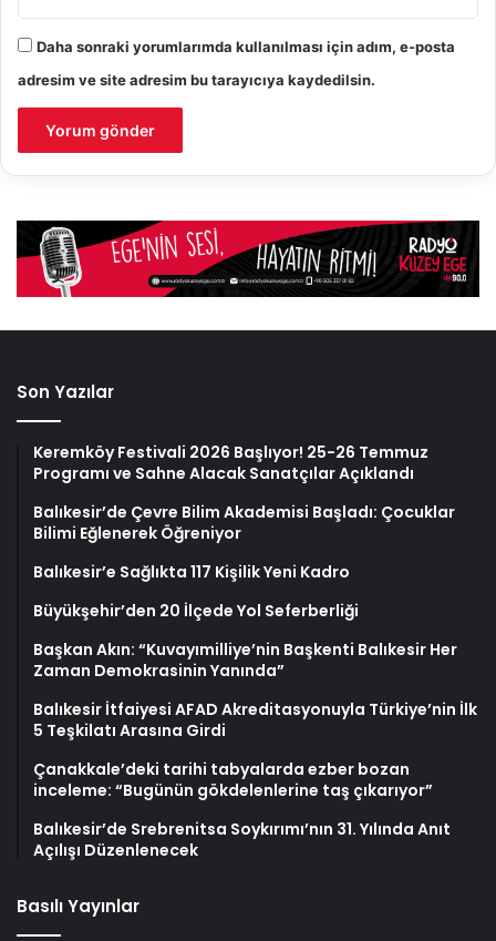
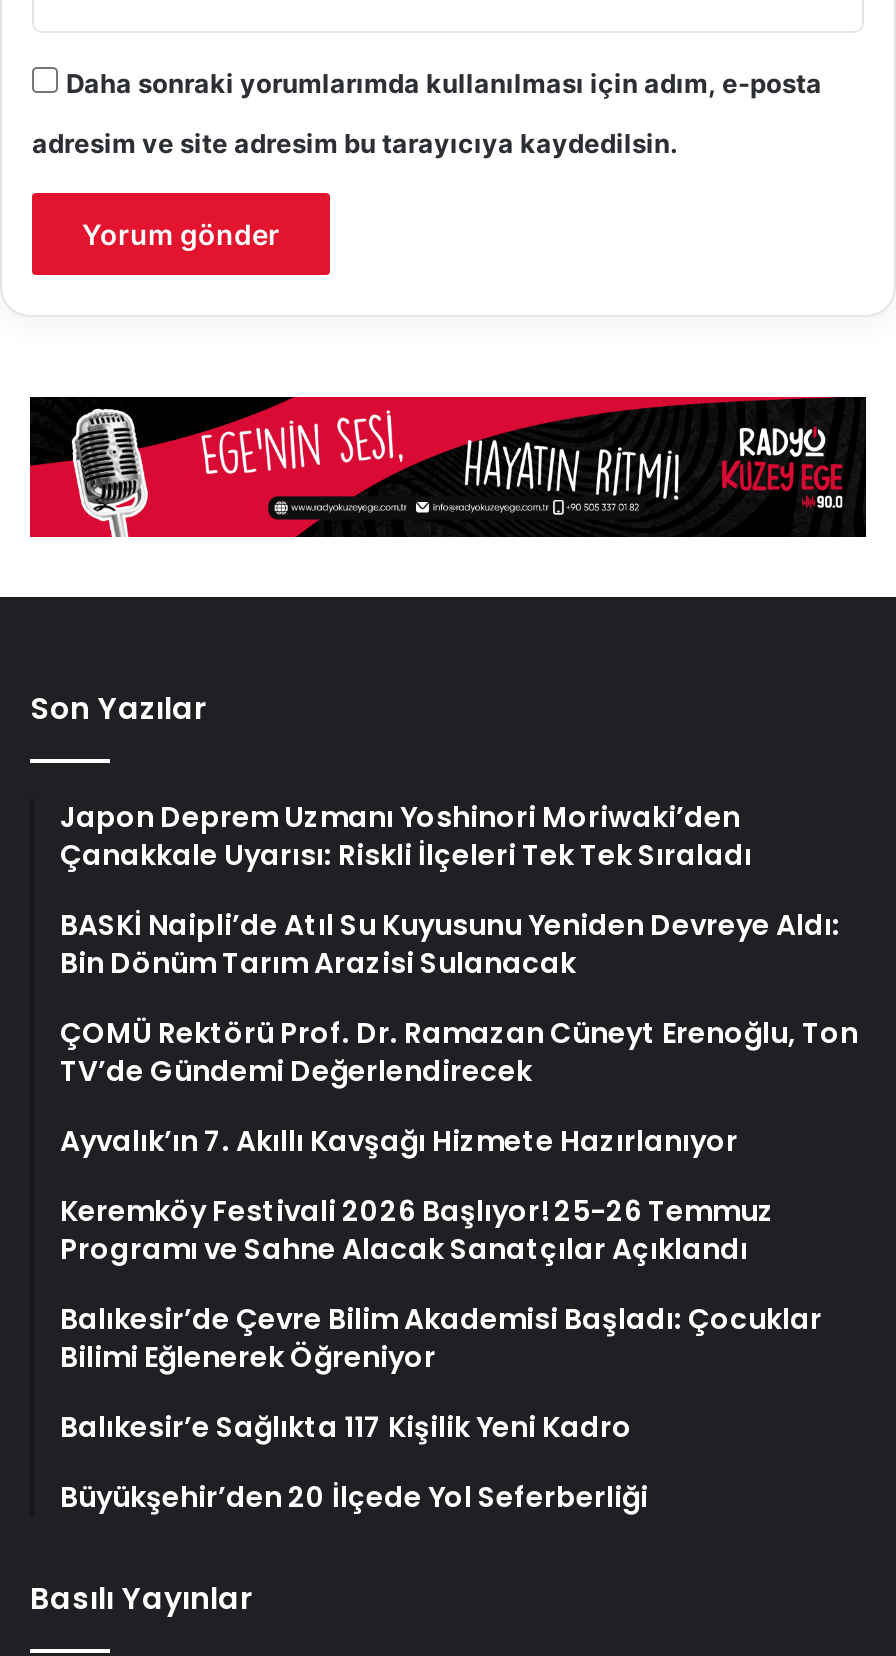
none -> [60,796,858,1160] Japon Deprem Uzmanı Yoshinori Moriwaki’den | Çanakkale Uyarısı: Riskli İlçeleri Tek Tek Sıraladı | BASKİ Naipli’de Atıl Su Kuyusunu Yeniden Devreye Aldı: | Bin Dönüm Tarım Arazisi Sulanacak | ÇOMÜ Rektörü Prof. Dr. Ramazan Cüneyt Erenoğlu, Ton | TV’de Gündemi Değerlendirecek | Ayvalık’ın 7. Akıllı Kavşağı Hizmete Hazırlanıyor
moved [33,441,455,622] -> [60,1190,822,1516]: Keremköy Festivali 2026 Başlıyor! 25-26 Temmuz | Programı ve Sahne Alacak Sanatçılar Açıklandı | Balıkesir’de Çevre Bilim Akademisi Başladı: Çocuklar | Bilimi Eğlenerek Öğreniyor | Balıkesir’e Sağlıkta 117 Kişilik Yeni Kadro | Büyükşehir’den 20 İlçede Yol Seferberliği
[33,639,477,861] Başkan Akın: “Kuvayımilliye’nin Başkenti Balıkesir Her | Zaman Demokrasinin Yanında” | Balıkesir İtfaiyesi AFAD Akreditasyonuyla Türkiye’nin İlk | 5 Teşkilatı Arasına Girdi | Çanakkale’deki tarihi tabyalarda ezber bozan | inceleme: “Bugünün gökdelenlerine taş çıkarıyor” | Balıkesir’de Srebrenitsa Soykırımı’nın 31. Yılında Anıt | Açılışı Düzenlenecek -> none

